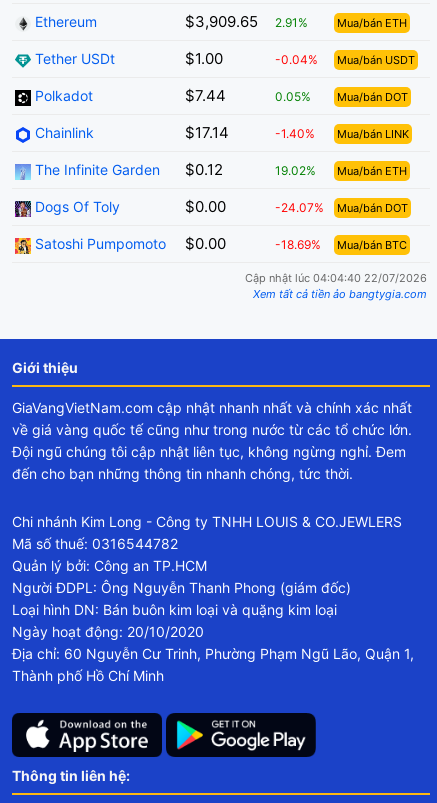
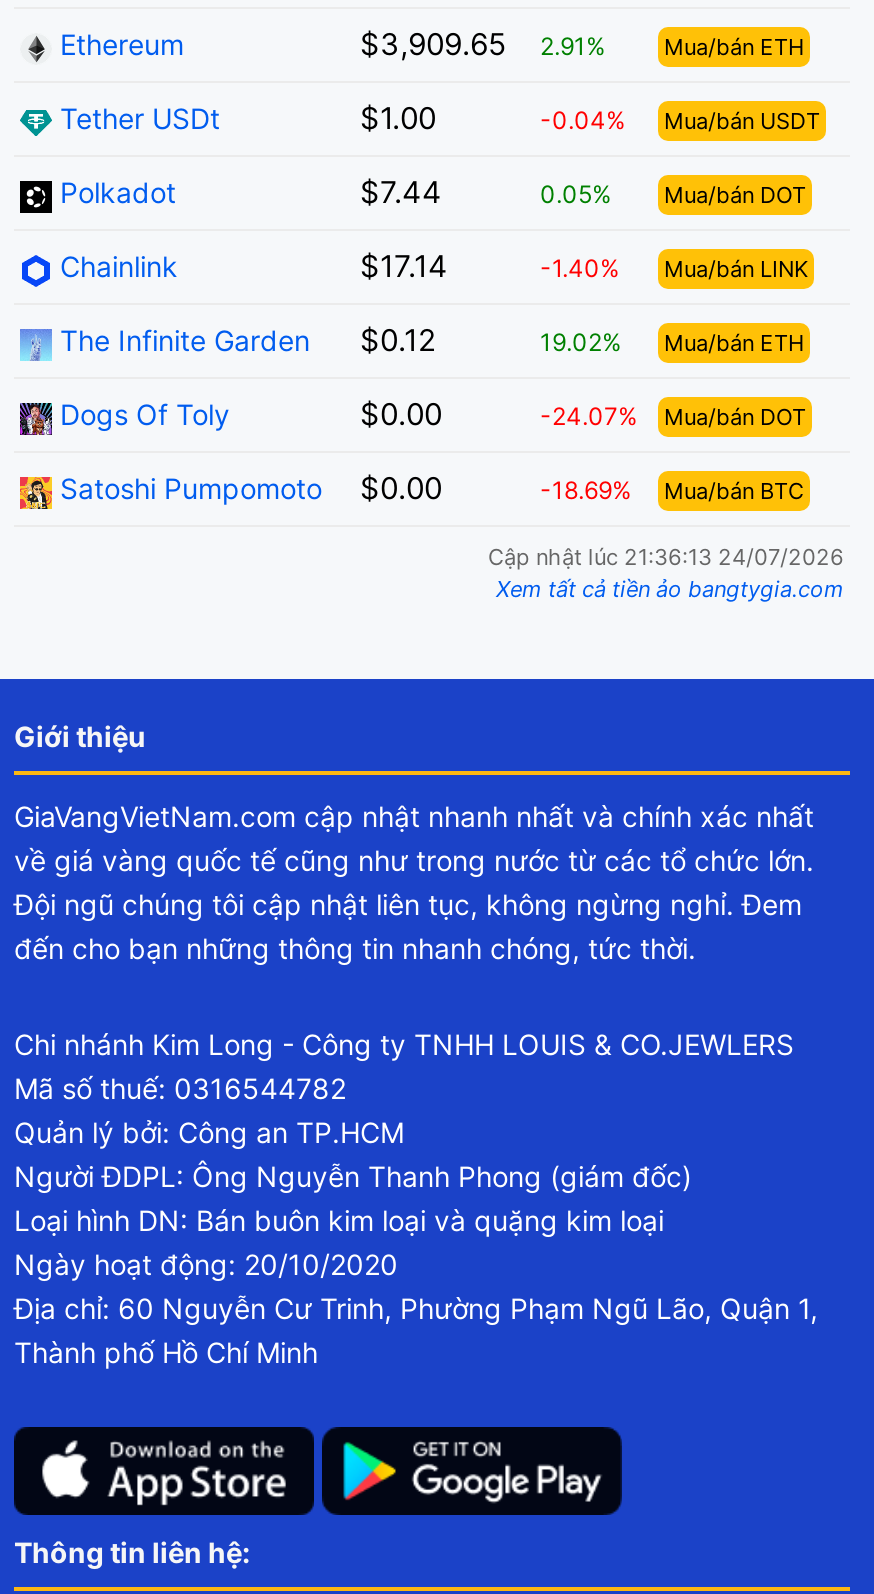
[245,271,427,285] Cập nhật lúc 04:04:40 22/07/2026 -> [488,544,844,572] Cập nhật lúc 21:36:13 24/07/2026

